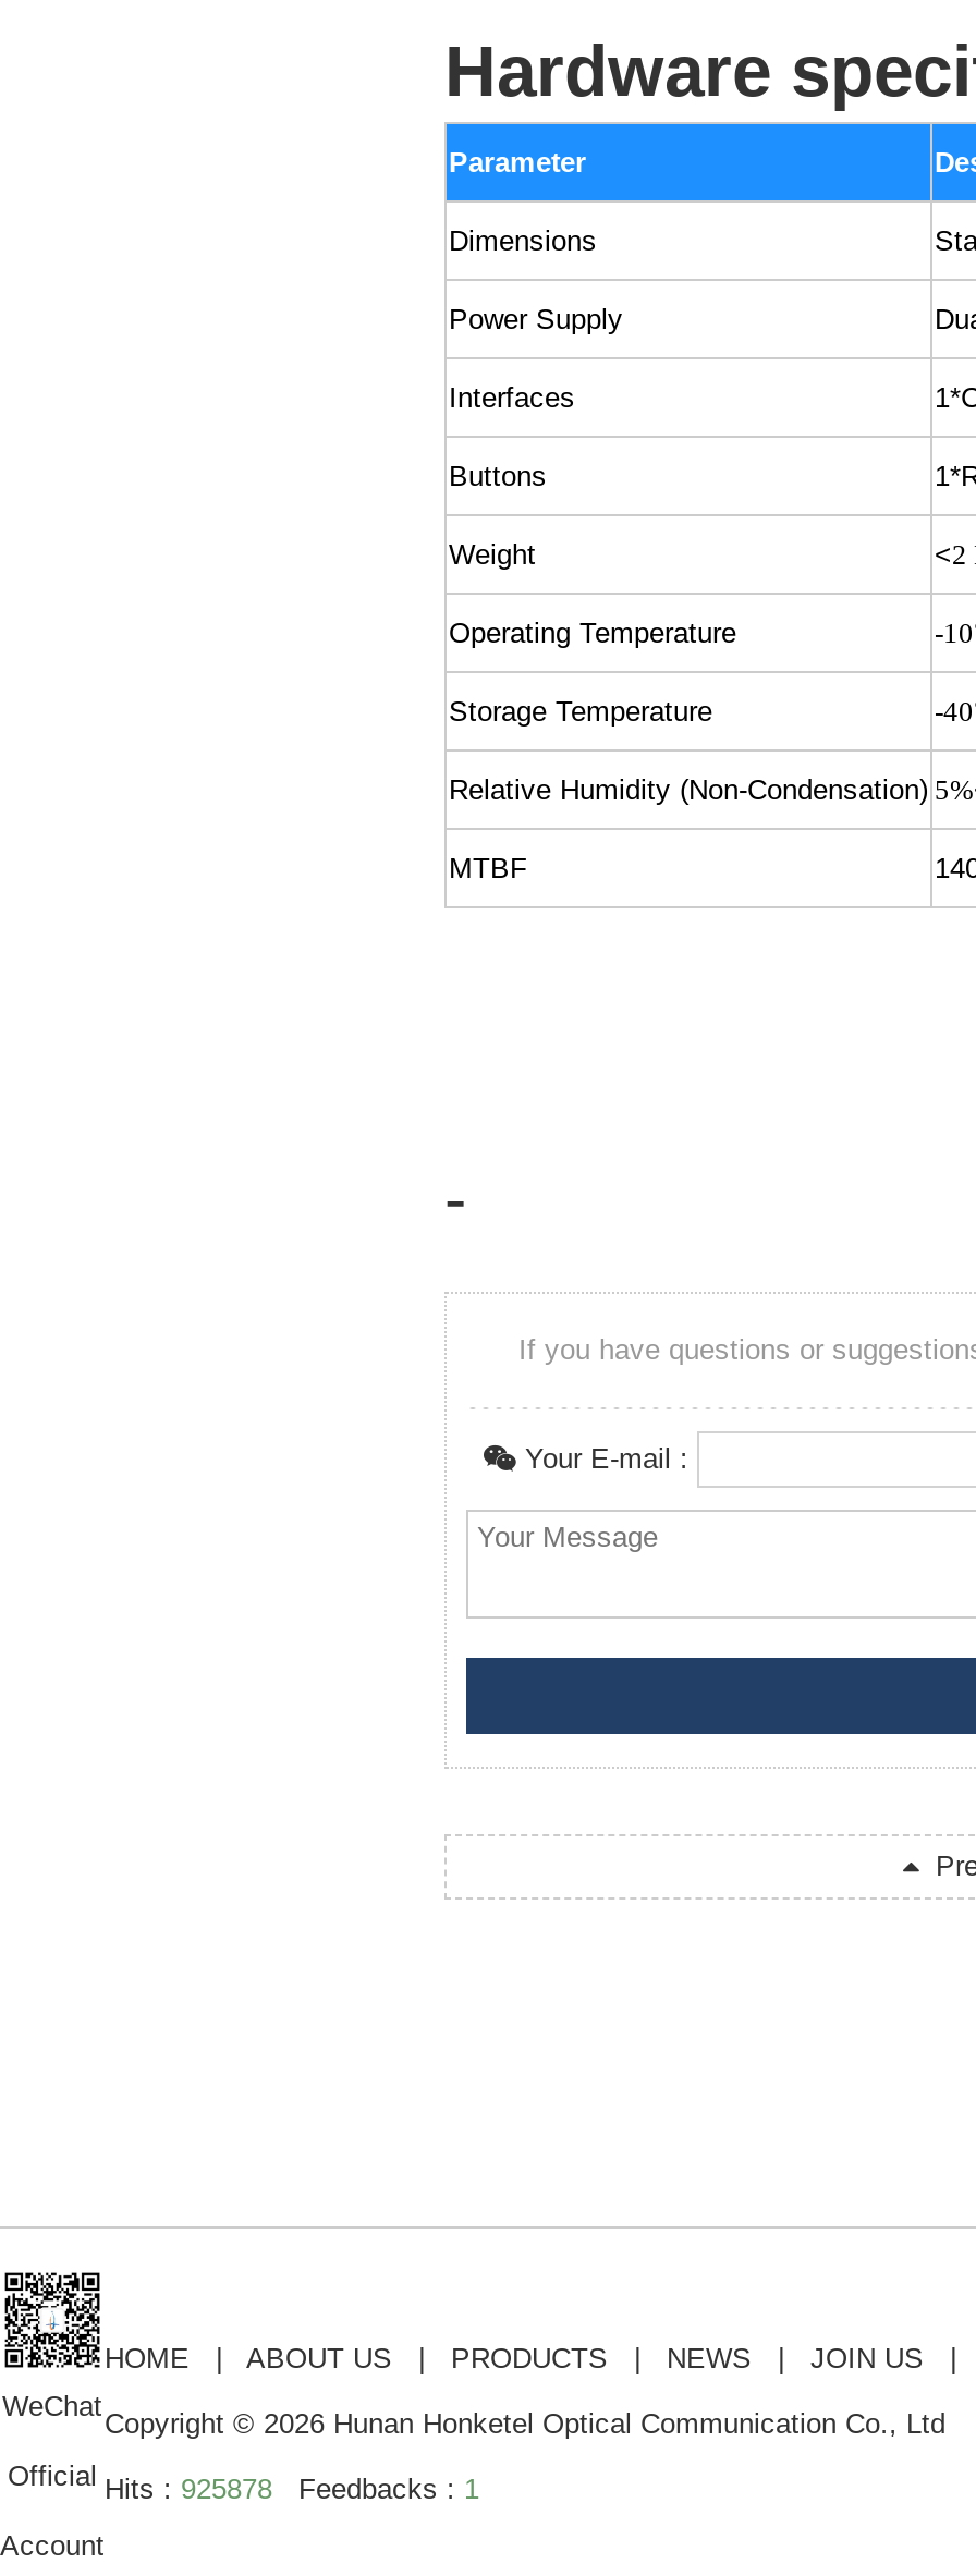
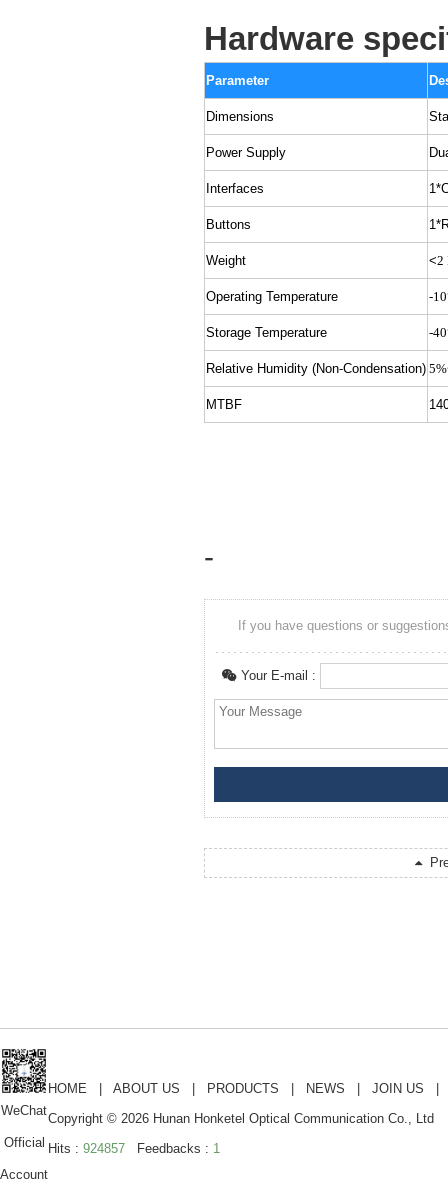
[105,2473,479,2505] Hits : 925878 Feedbacks : 1 -> [48,1141,220,1156] Hits : 924857 Feedbacks : 1

